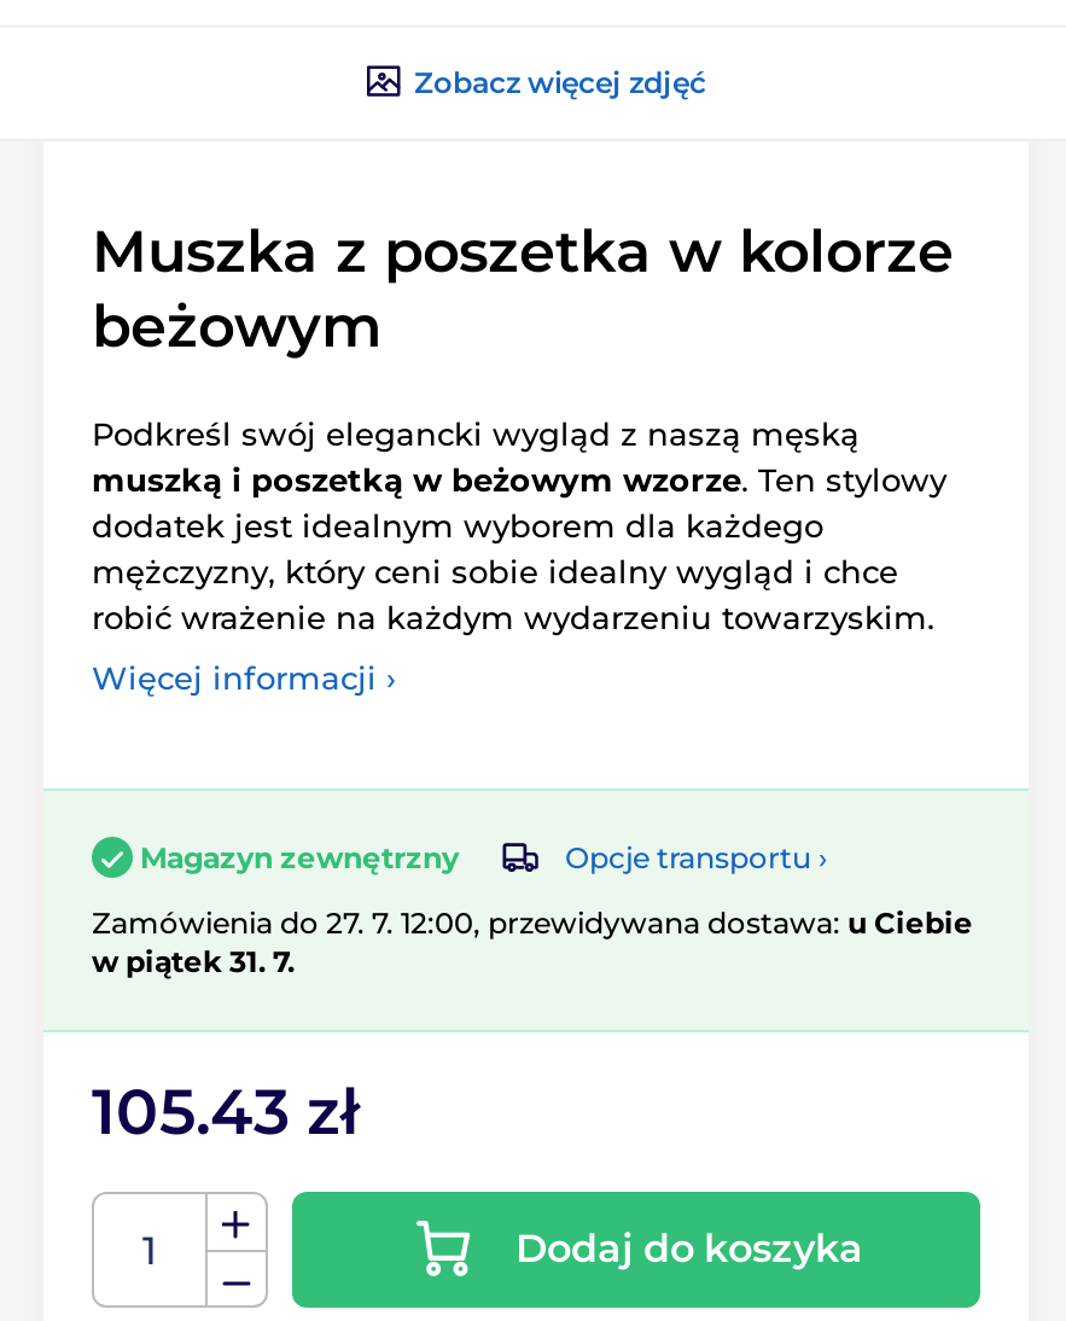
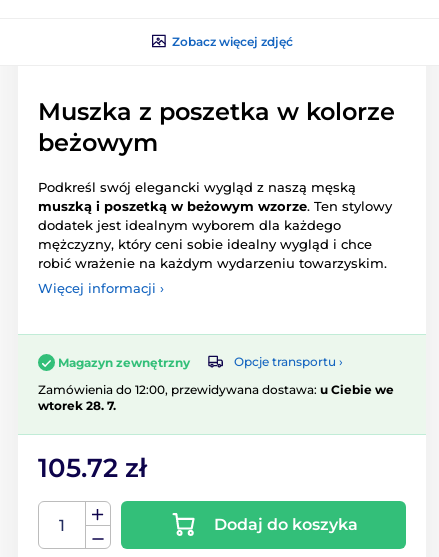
[92,904,973,979] Zamówienia do 27. 7. 12:00, przewidywana dostawa: u Ciebie | w piątek 31. 7. -> [38,382,394,413] Zamówienia do 12:00, przewidywana dostawa: u Ciebie we | wtorek 28. 7.
[92,1073,360,1151] 105.43 zł -> [38,452,147,484] 105.72 zł

